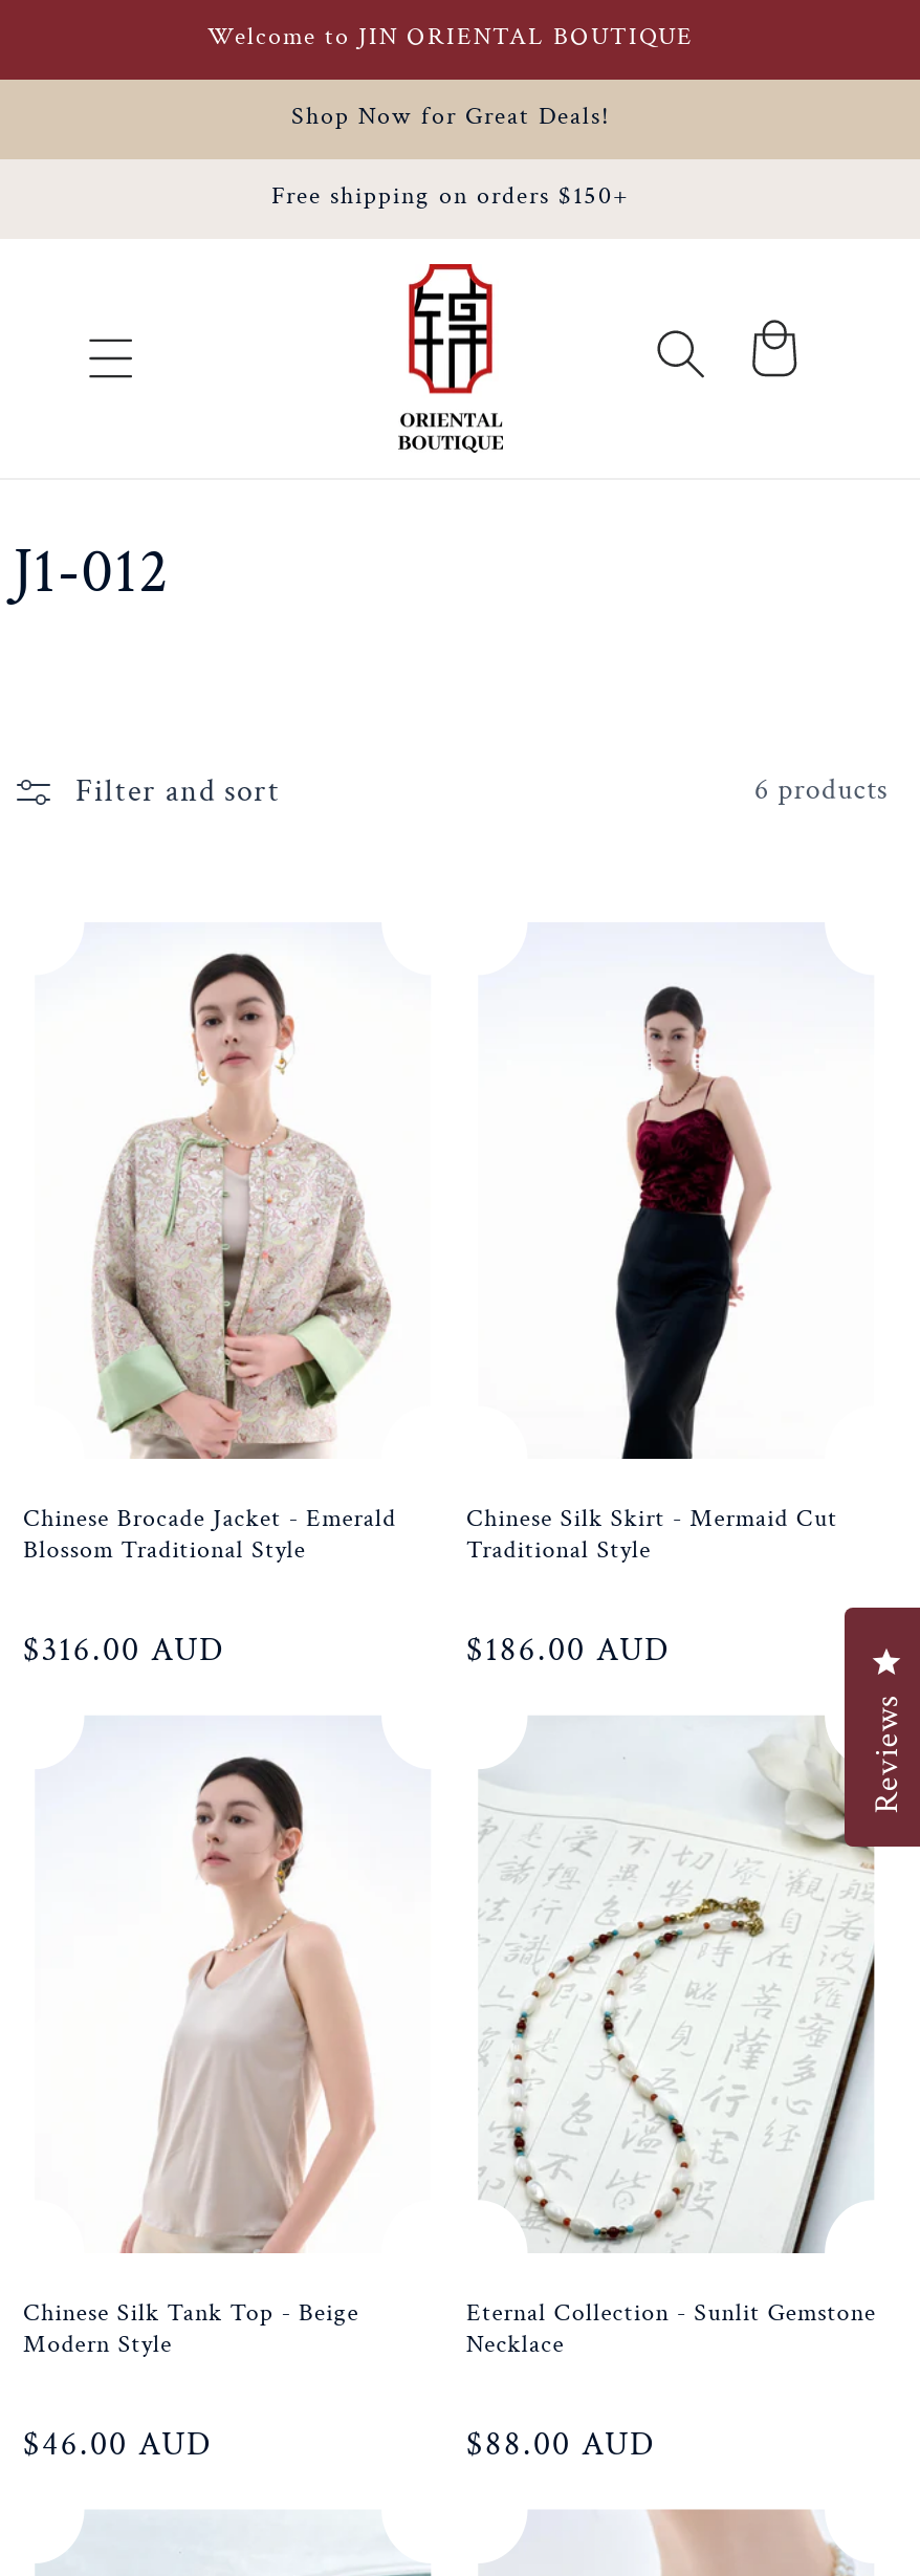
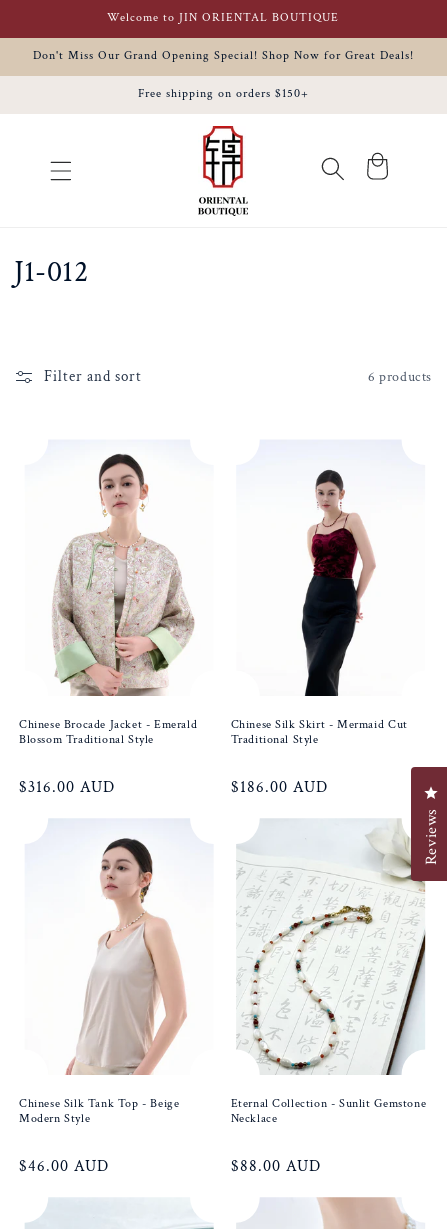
[291,101,610,132] Shop Now for Great Deals! -> [32,48,413,63] Don't Miss Our Grand Opening Special! Shop Now for Great Deals!

